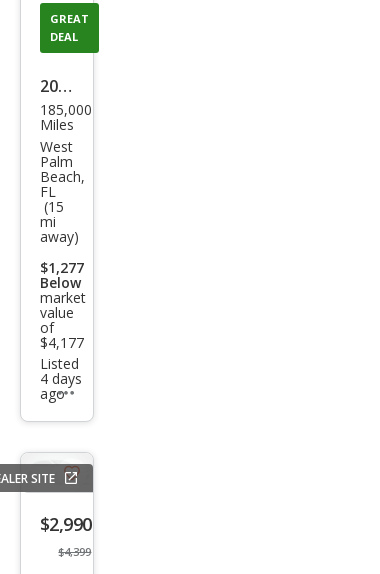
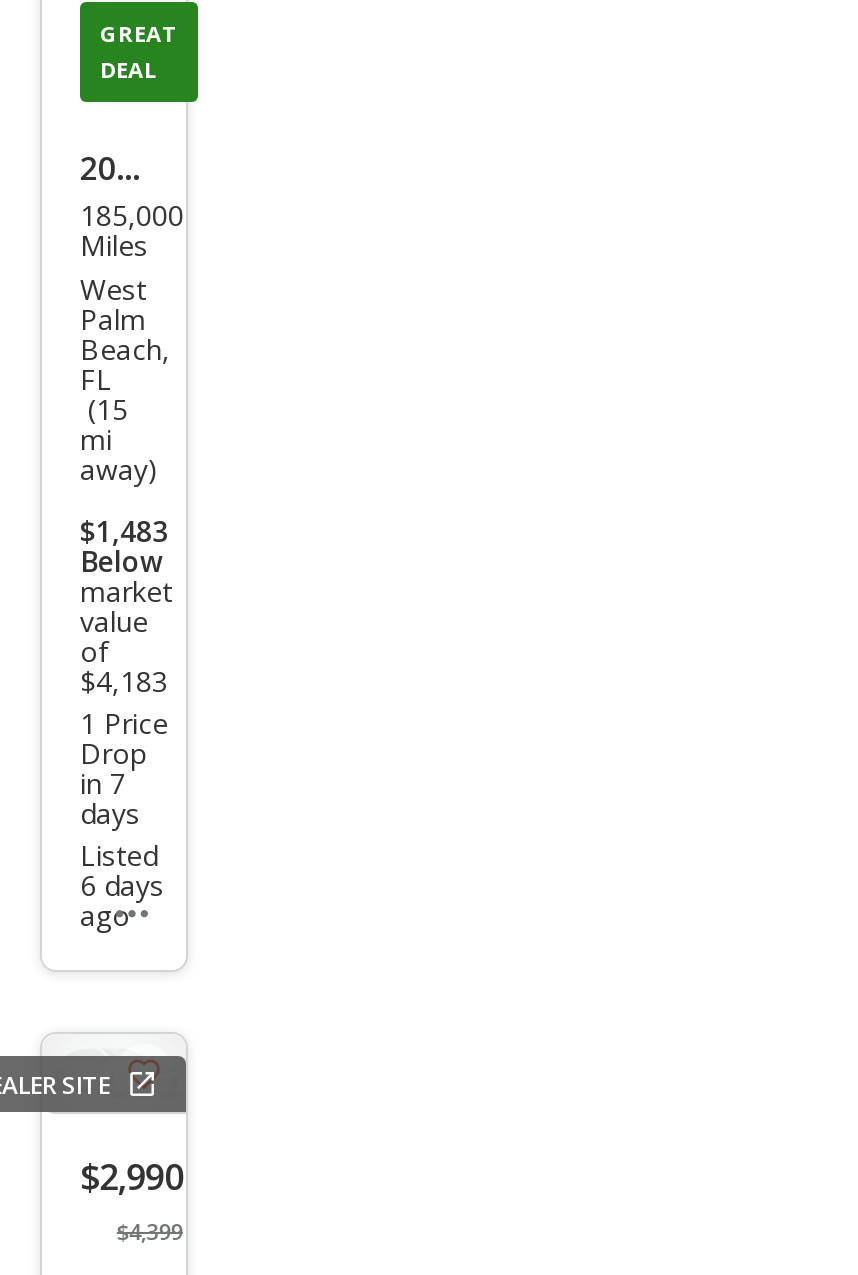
[40,258,84,277] $1,277 -> [80,512,168,550] $1,483
[40,333,84,352] $4,177 -> [80,662,168,832] $4,183 | 1 Price | Drop | in 7 | days
[40,369,82,388] 4 days -> [80,866,164,904] 6 days

